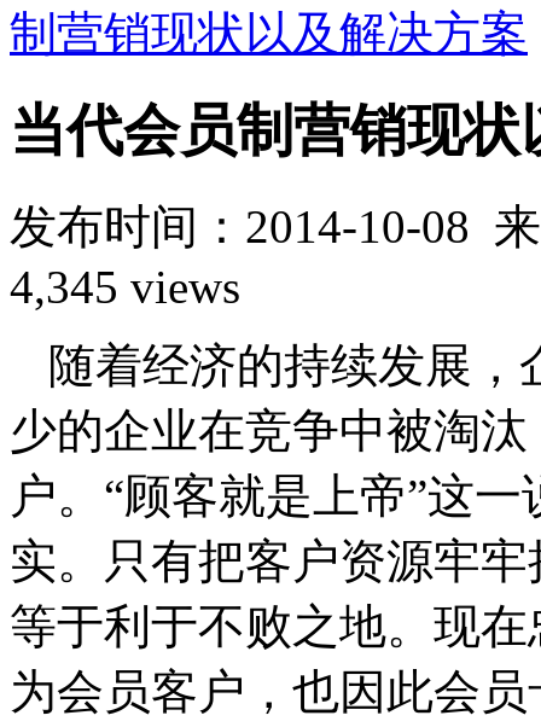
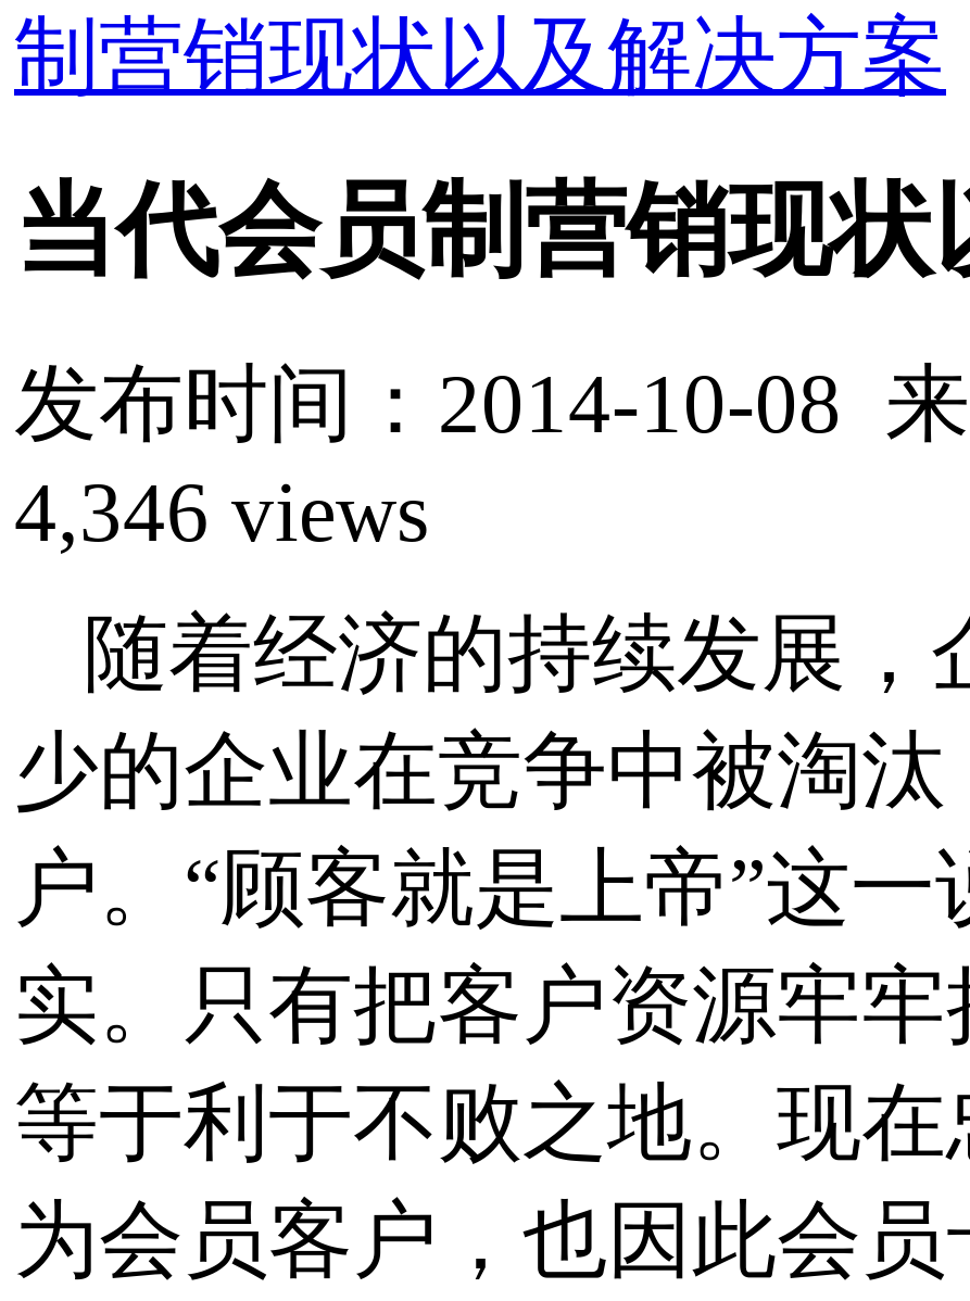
[10,261,240,313] 4,345 views -> [14,465,429,559] 4,346 views

